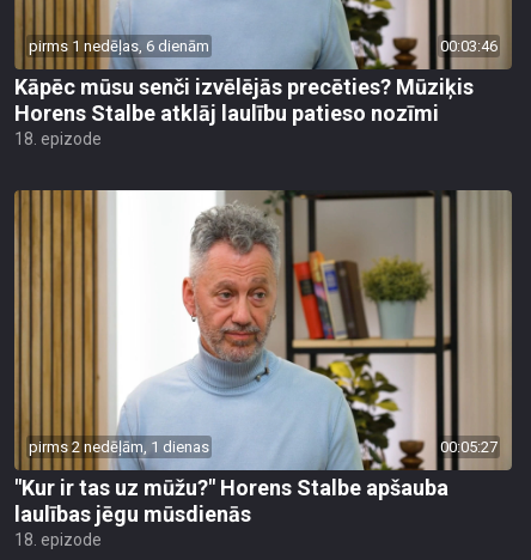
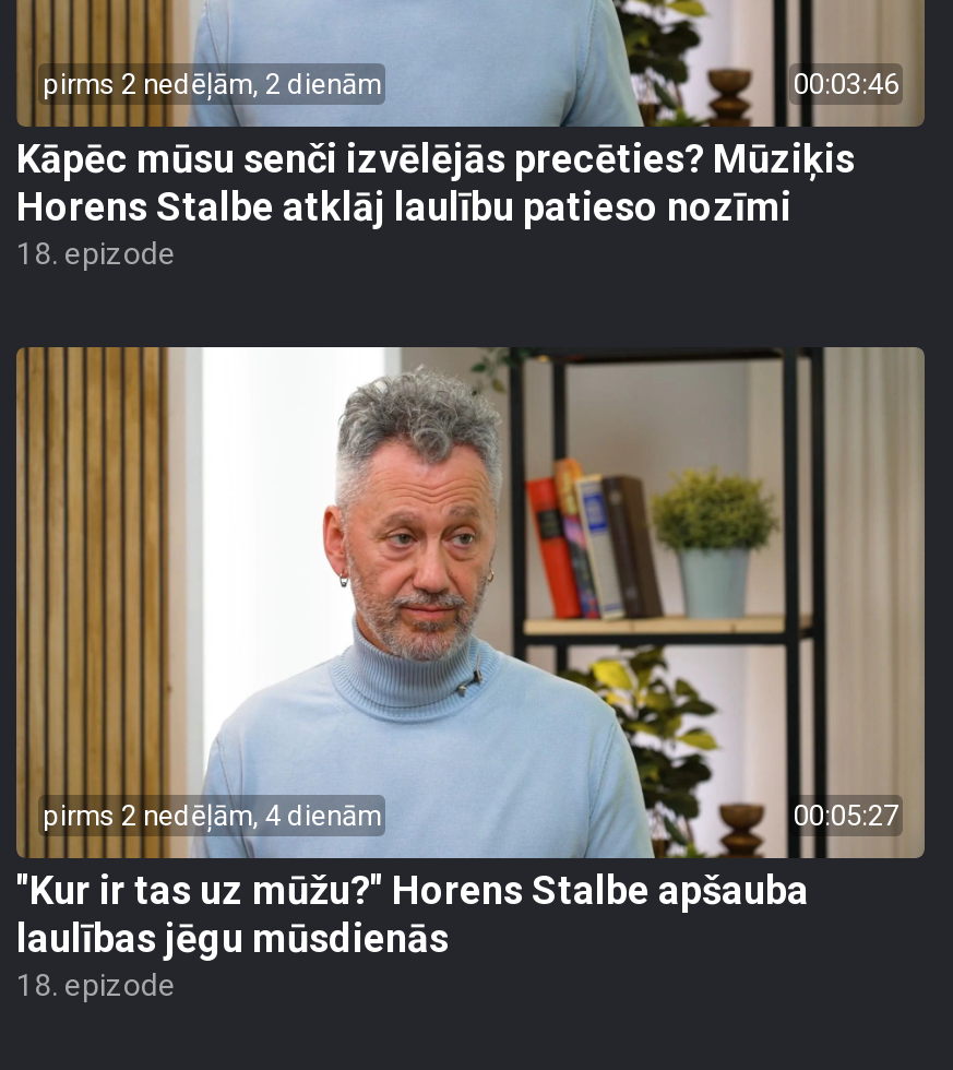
[29,37,209,55] pirms 1 nedēļas, 6 dienām -> [43,68,381,100] pirms 2 nedēļām, 2 dienām
[29,438,209,456] pirms 2 nedēļām, 1 dienas -> [43,799,381,832] pirms 2 nedēļām, 4 dienām

